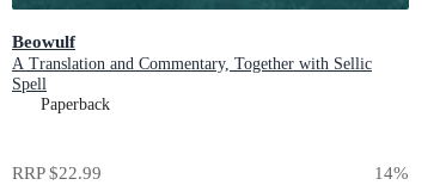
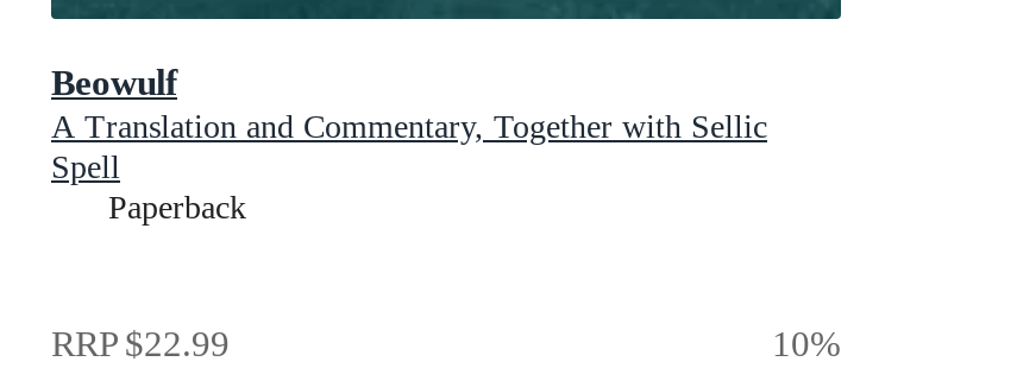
[374,162,409,182] 14% -> [772,322,841,363] 10%

